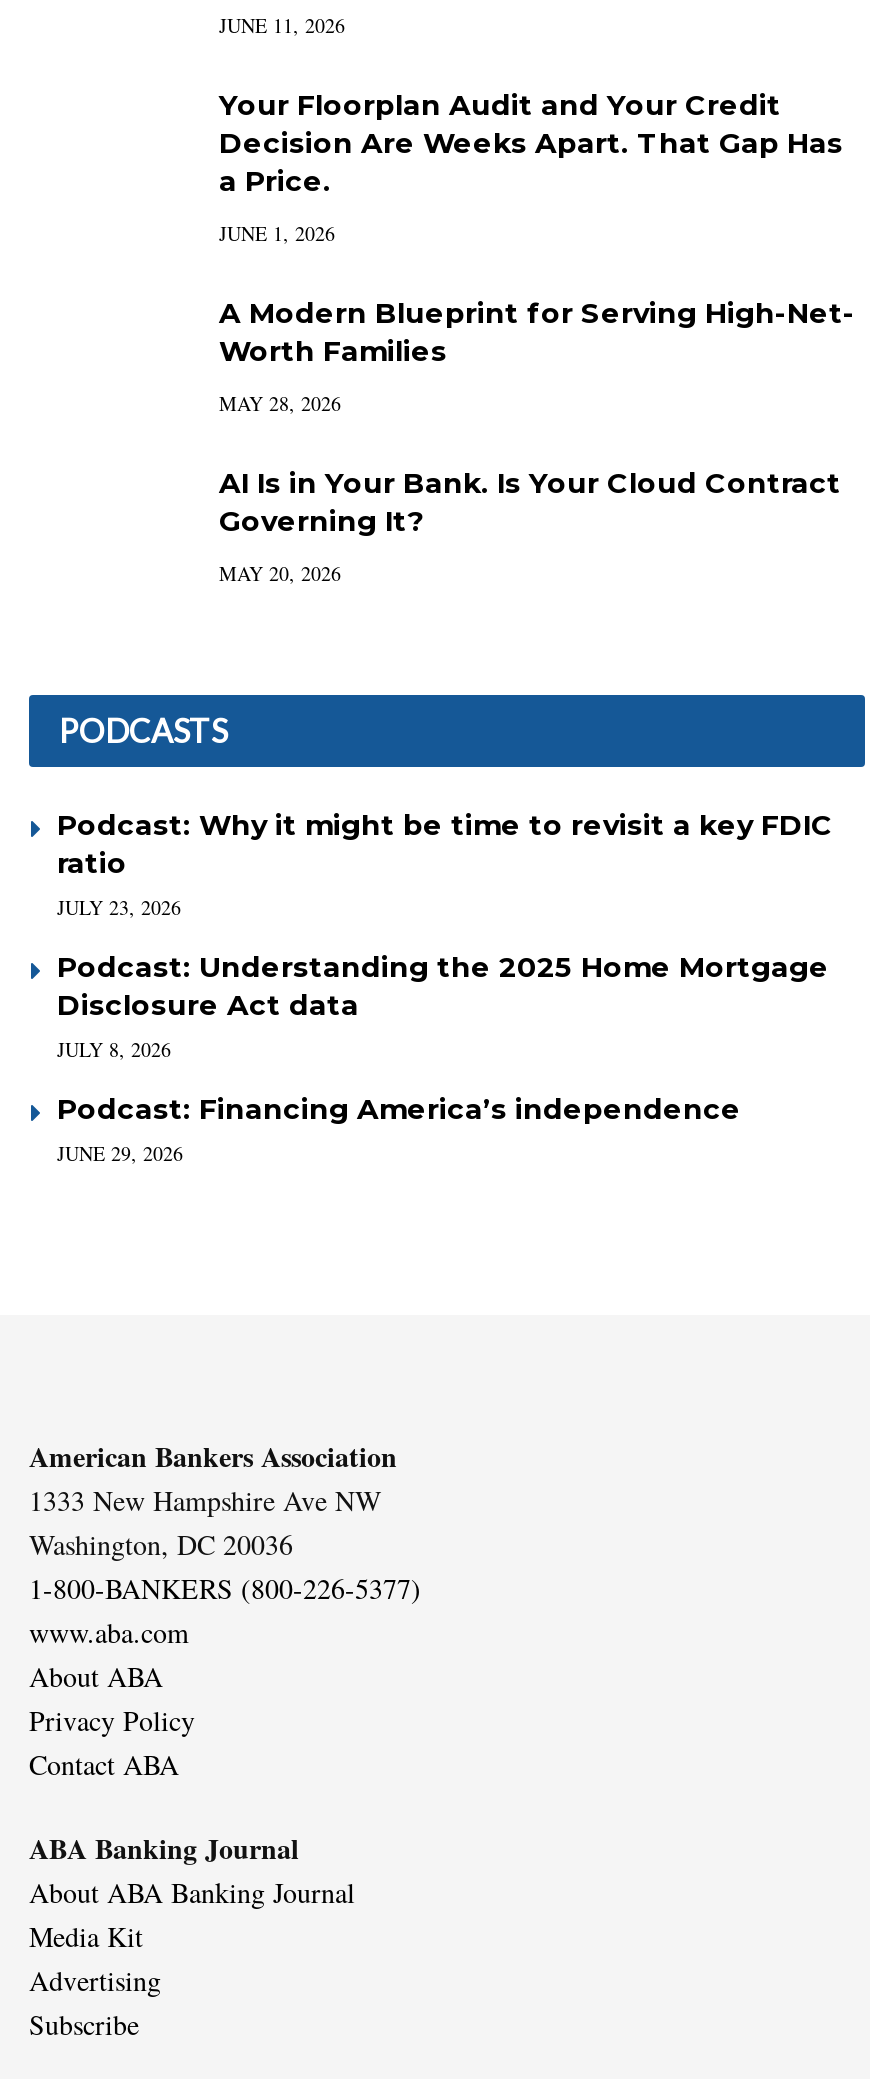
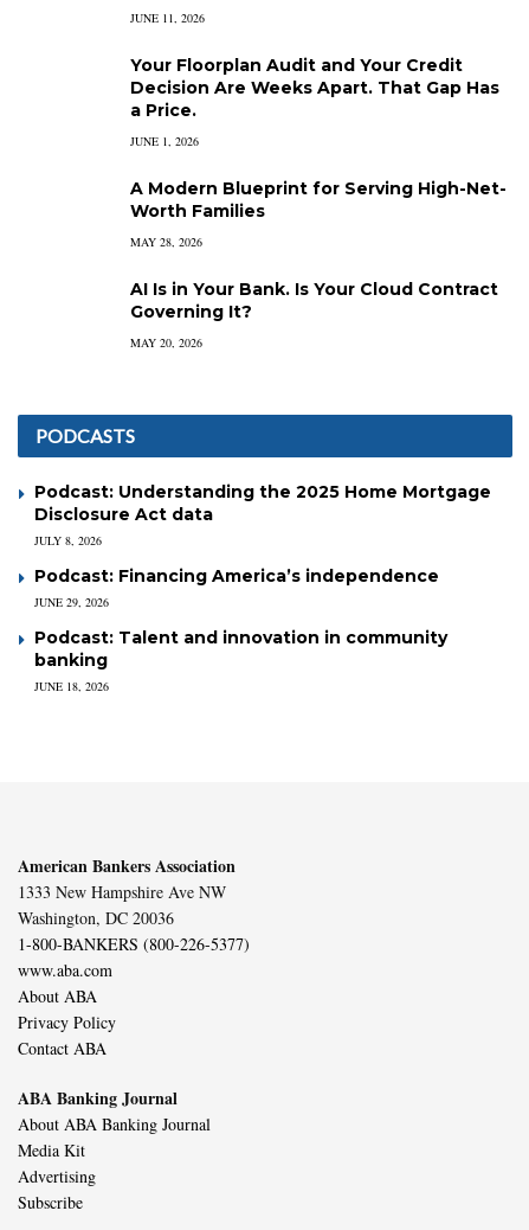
[57,807,833,921] Podcast: Why it might be time to revisit a key FDIC | ratio | JULY 23, 2026 -> none
moved [57,949,829,1167] -> [34,481,491,611]: Podcast: Understanding the 2025 Home Mortgage | Disclosure Act data | JULY 8, 2026 | Podcast: Financing America’s independence | JUNE 29, 2026
none -> [34,627,447,695] Podcast: Talent and innovation in community | banking | JUNE 18, 2026

